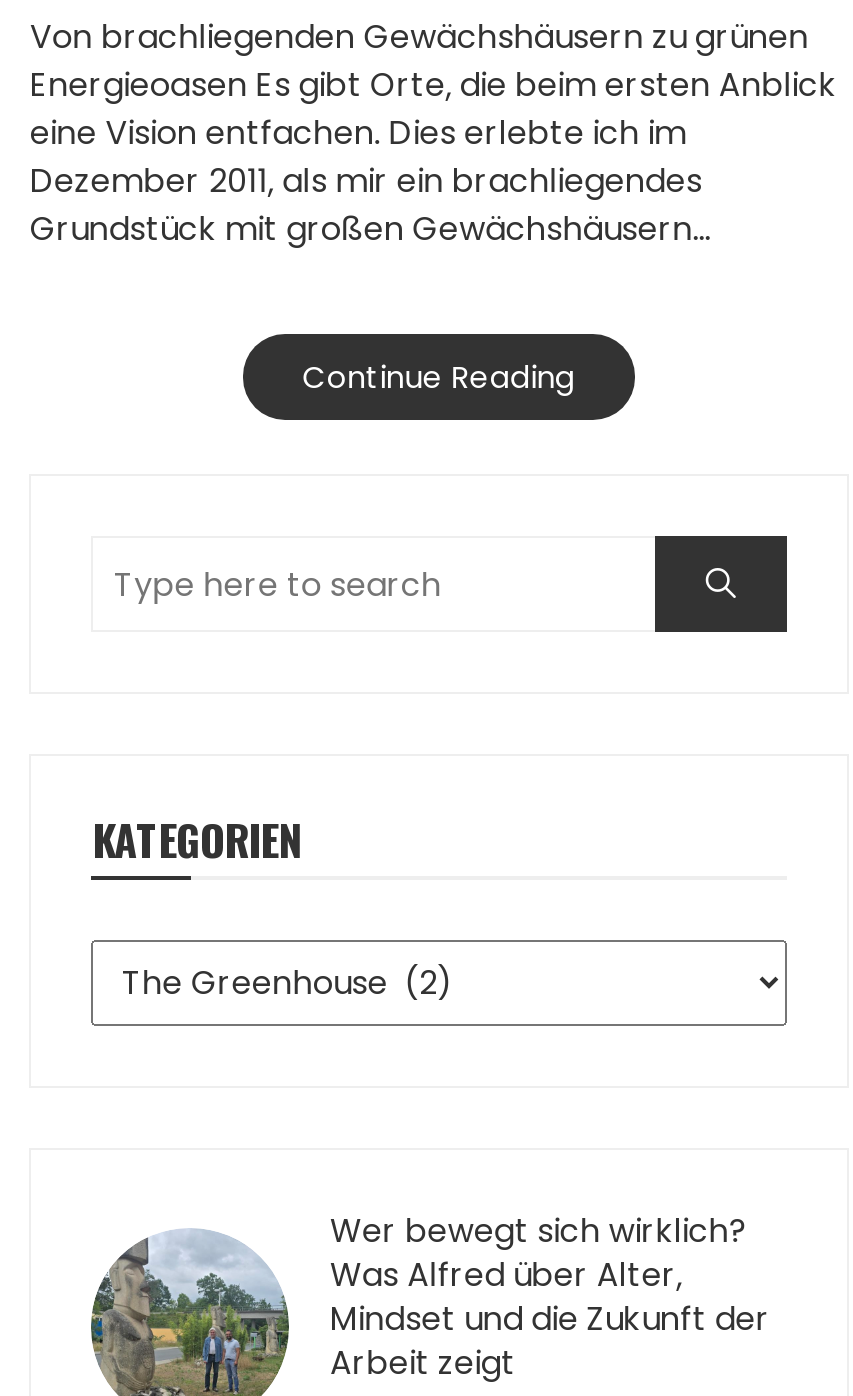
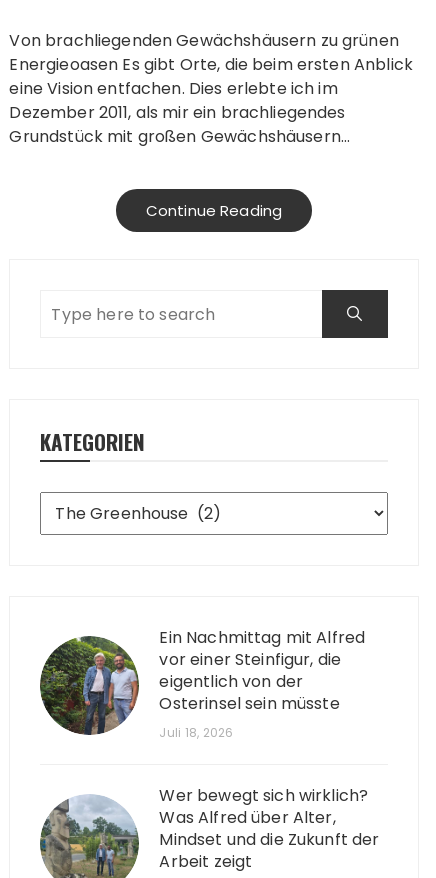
none -> [41,626,365,741] [image] | Ein Nachmittag mit Alfred | vor einer Steinfigur, die | eigentlich von der | Osterinsel sein müsste | Juli 18, 2026

